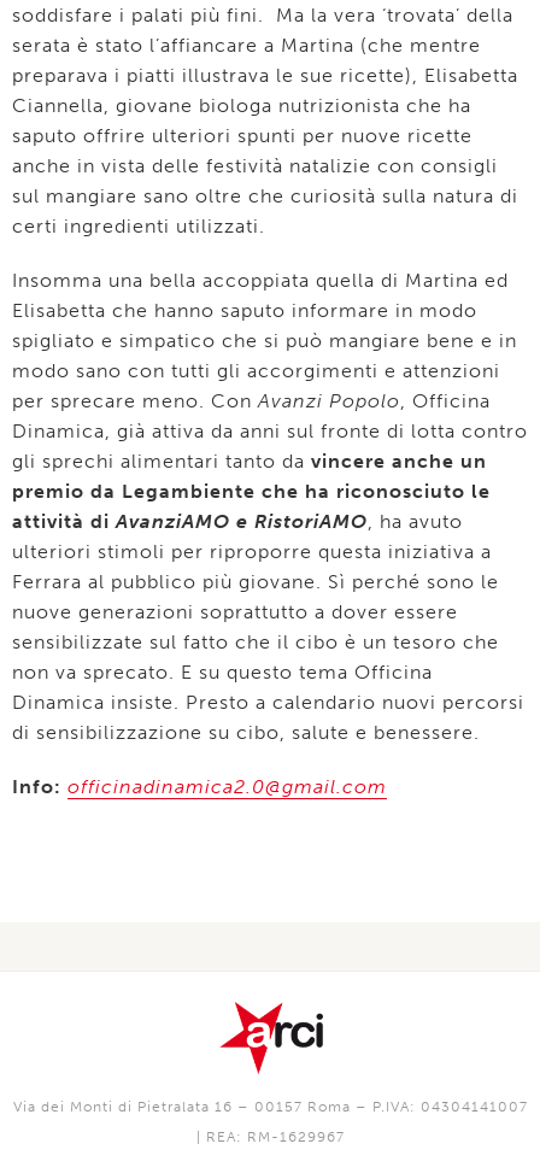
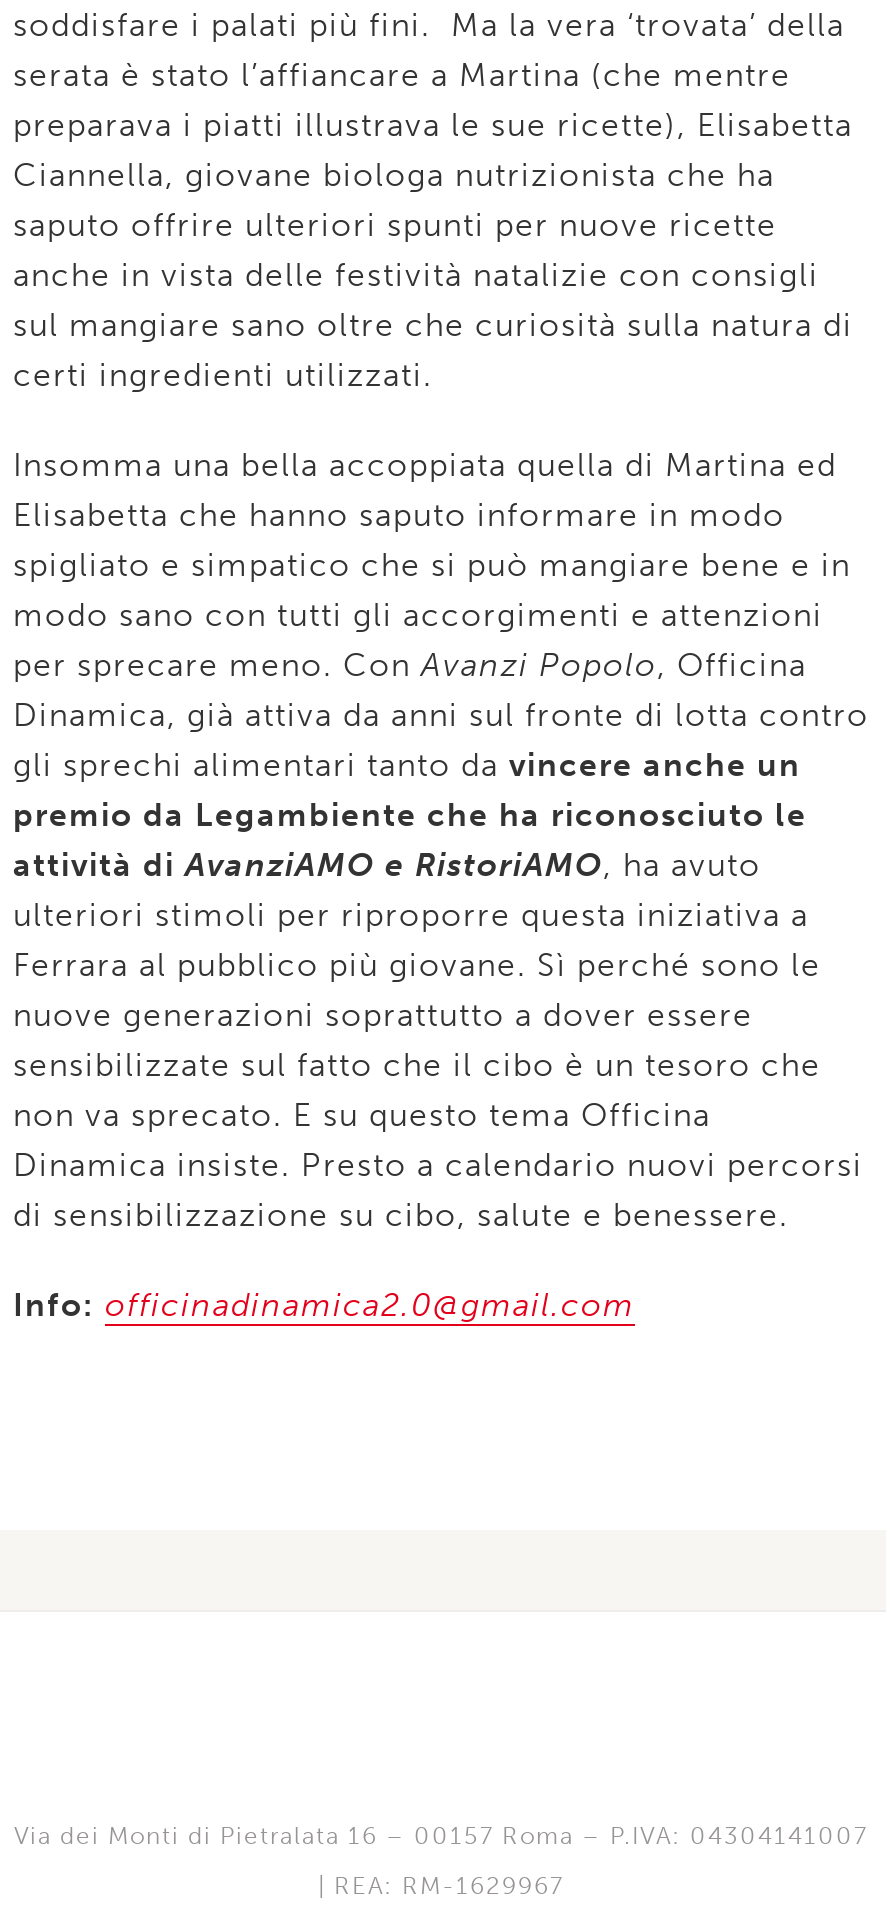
[219,1001,324,1074] [image] -> none

